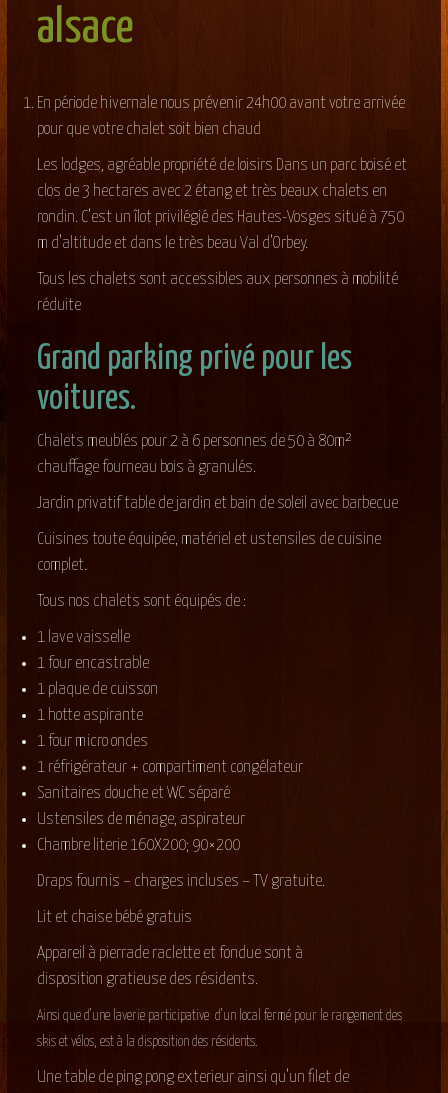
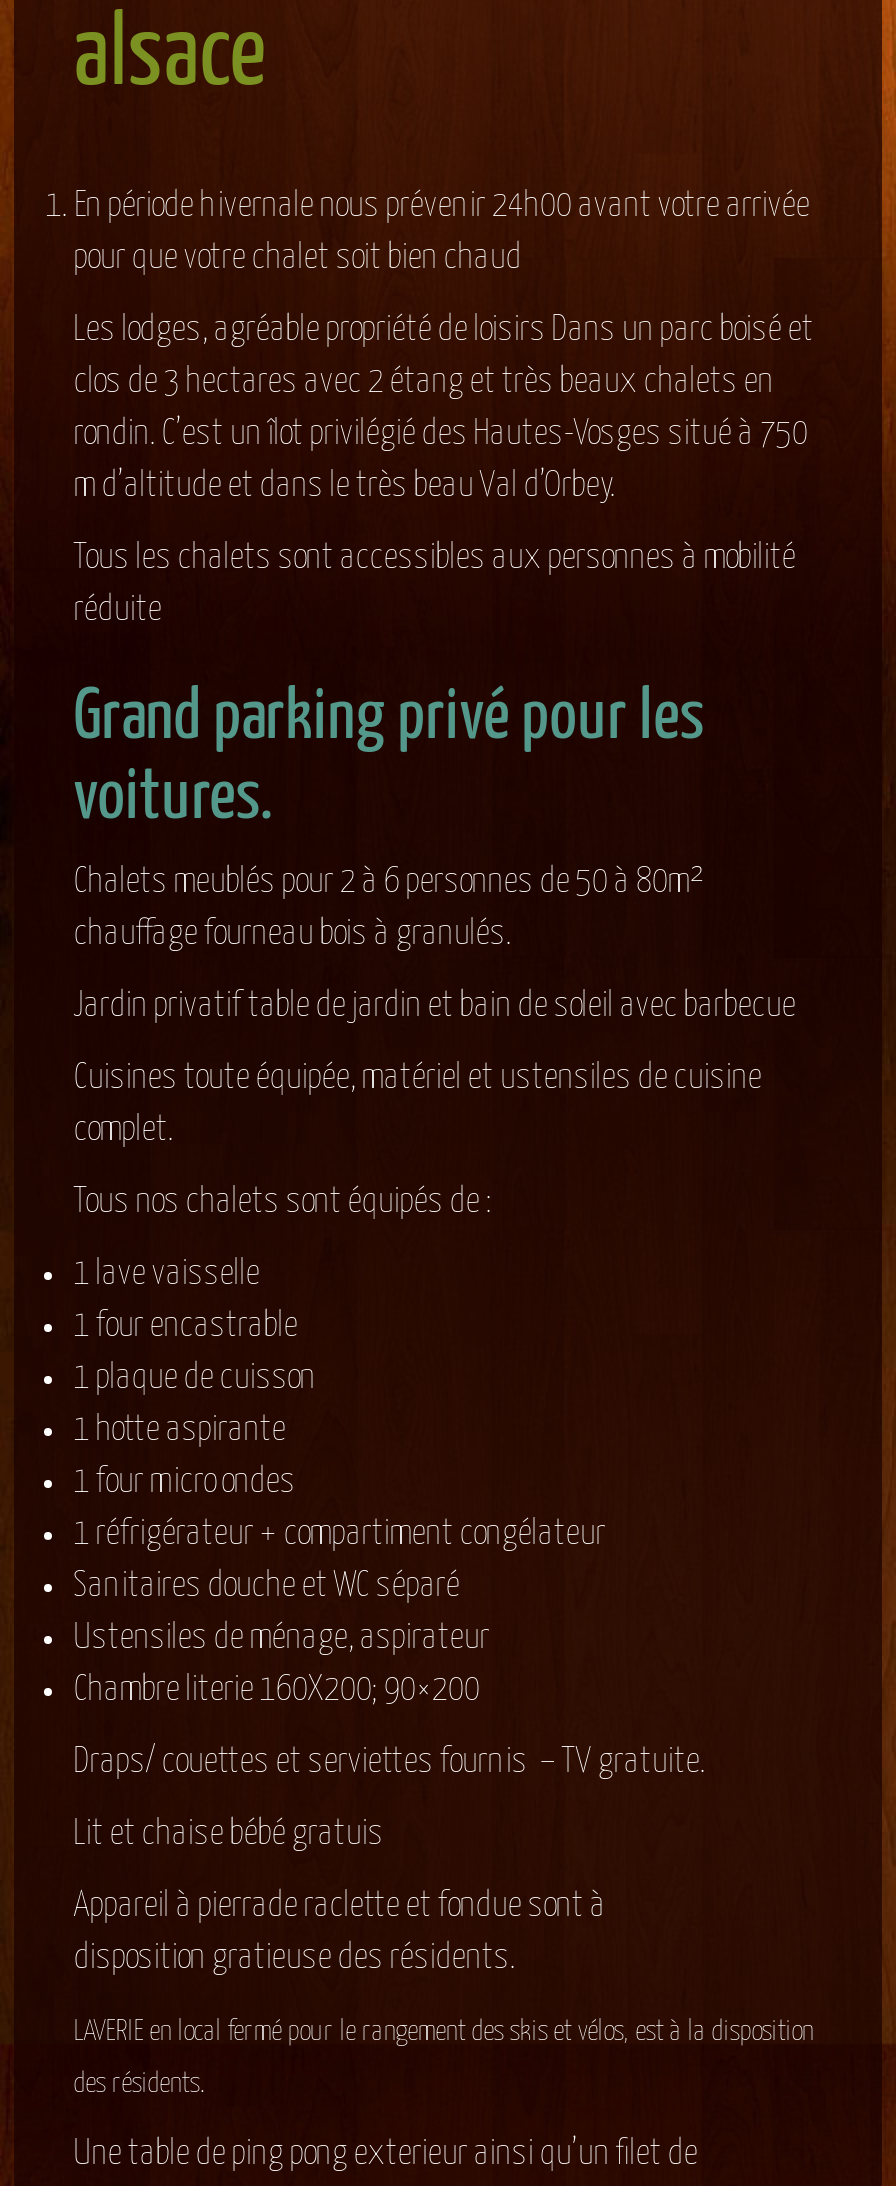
[37,873,325,890] Draps fournis – charges incluses – TV gratuite. -> [73,1747,705,1781] Draps/ couettes et serviettes fournis – TV gratuite.
[37,1009,402,1023] Ainsi que d’une laverie participative d’un local fermé pour le rangement des -> [73,2019,813,2047] LAVERIE en local fermé pour le rangement des skis et vélos, est à la disposition
[37,1035,258,1049] skis et vélos, est à la disposition des résidents. -> [73,2071,205,2099] des résidents.

